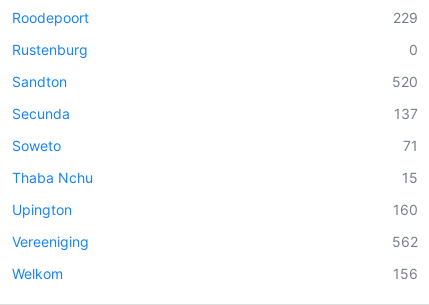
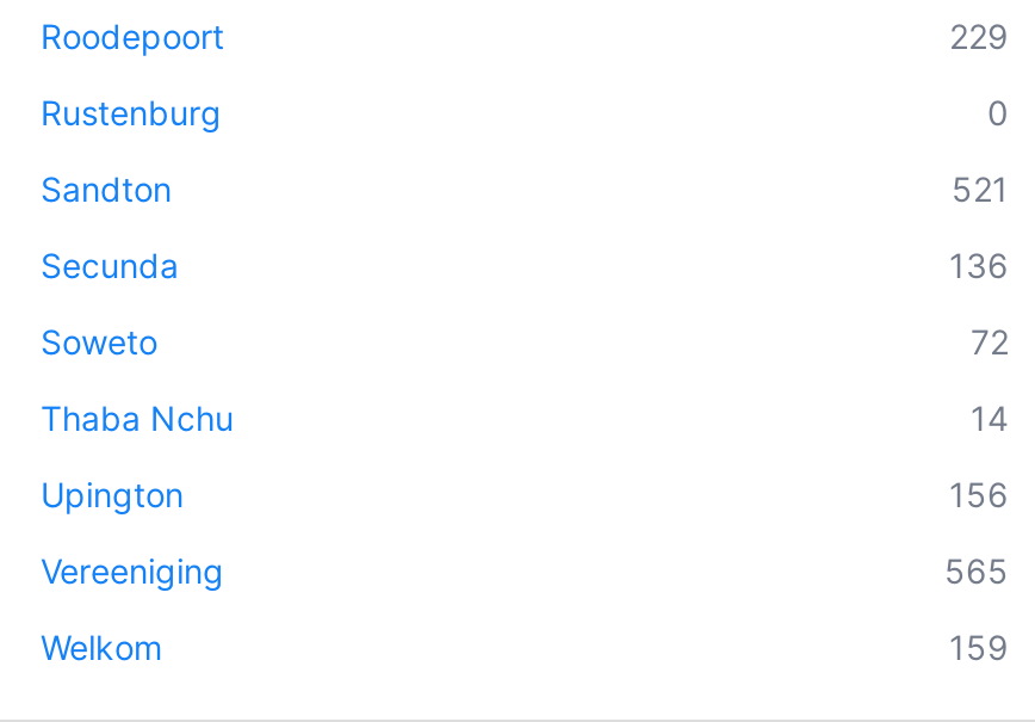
[392,73,418,90] 520 -> [952,168,1009,209] 521
[394,105,418,122] 137 -> [949,244,1009,285] 136
[403,137,418,154] 71 -> [971,321,1009,361] 72
[402,169,418,186] 15 -> [971,397,1009,438] 14
[393,201,418,218] 160 -> [949,474,1009,514] 156
[392,233,418,250] 562 -> [944,550,1009,590] 565
[393,265,418,282] 156 -> [949,626,1009,667] 159

